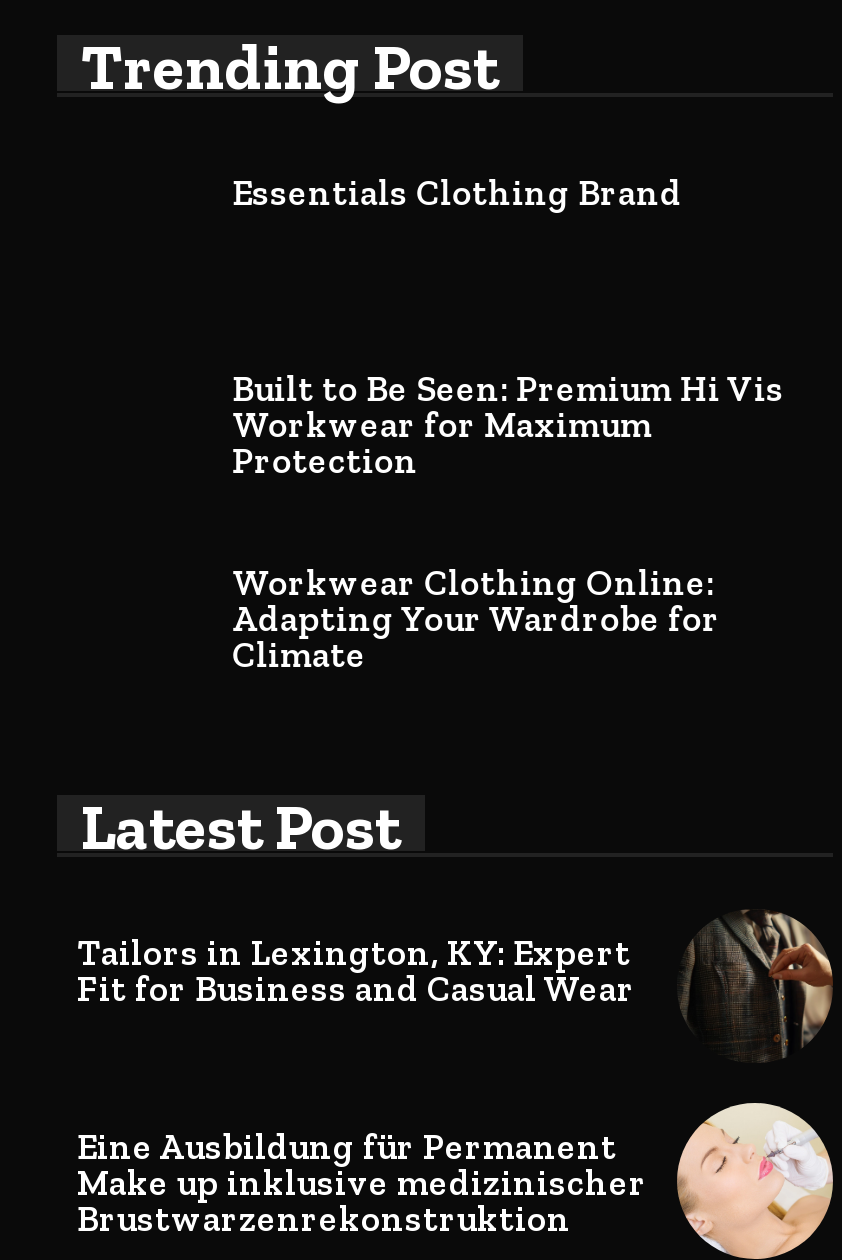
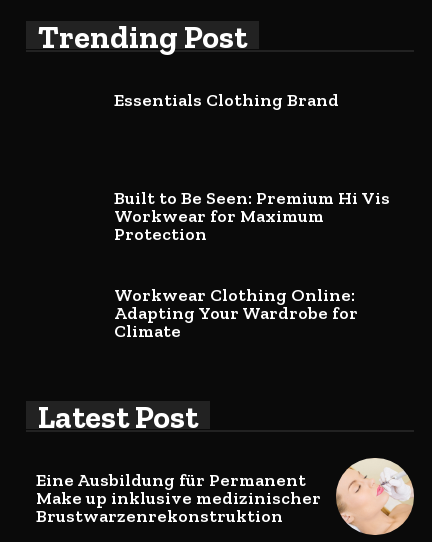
[77,911,833,1061] [image] | Tailors in Lexington, KY: Expert | Fit for Business and Casual Wear -> none

